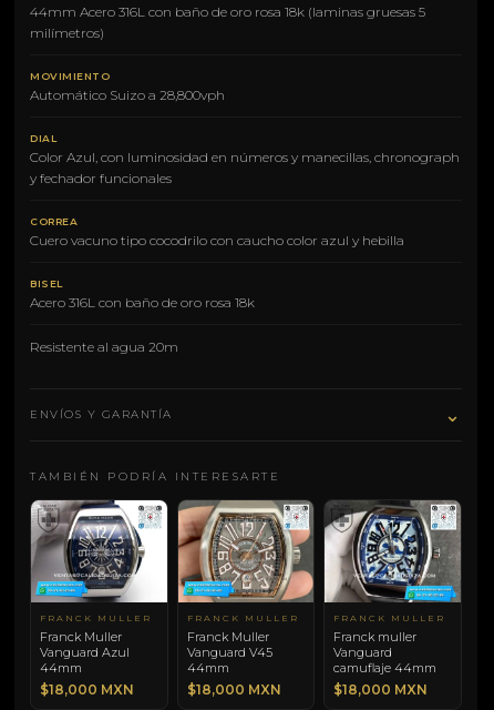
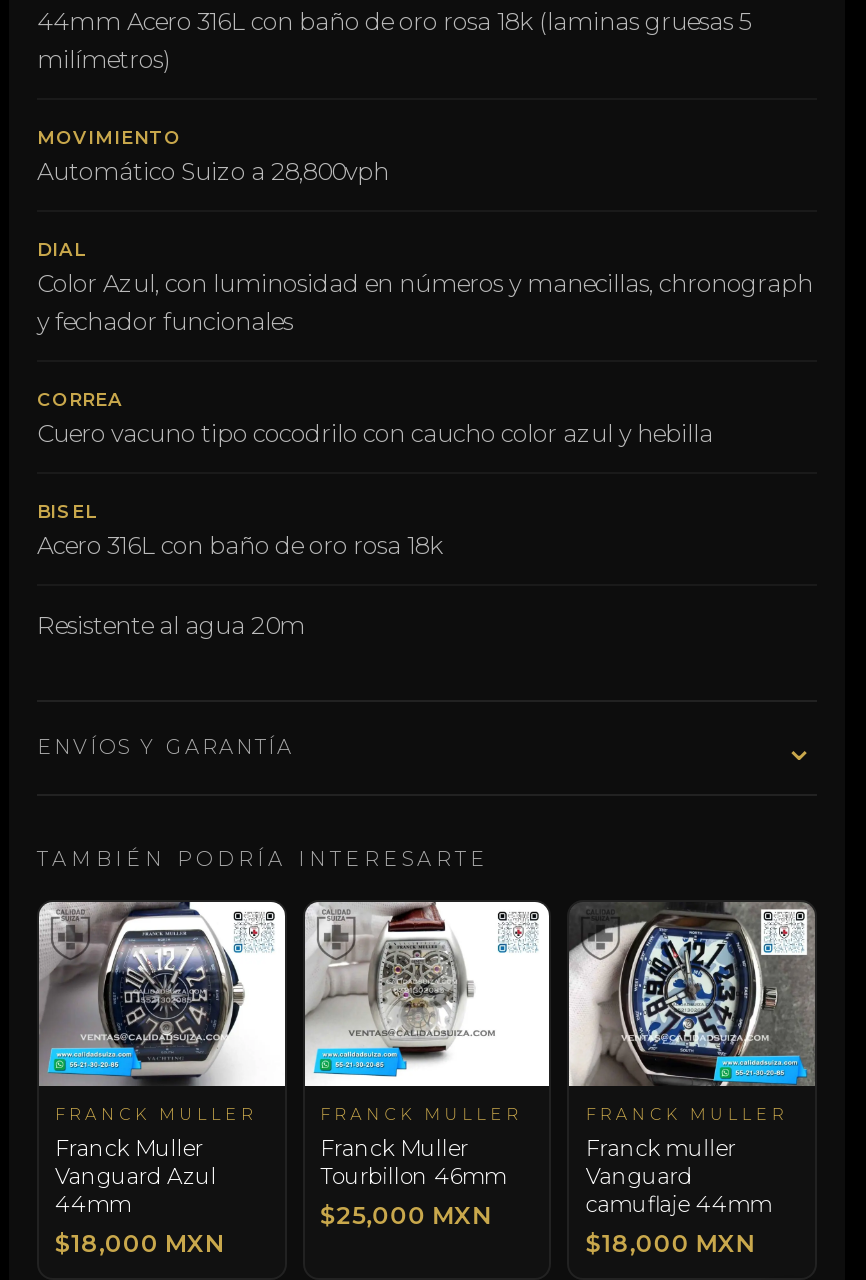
[177,499,315,698] [image] | Vanguard V45 | 44mm | $18,000 MXN -> [305,902,551,1231] [image] | Tourbillon 46mm | $25,000 MXN

